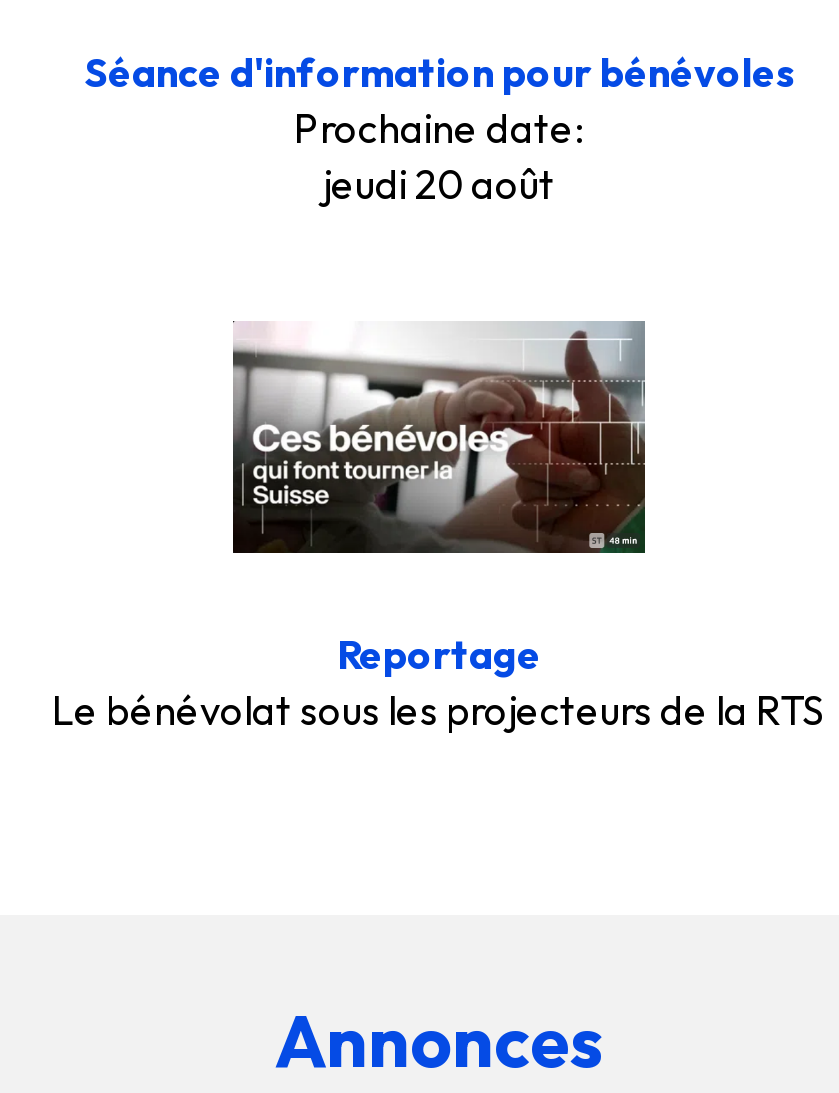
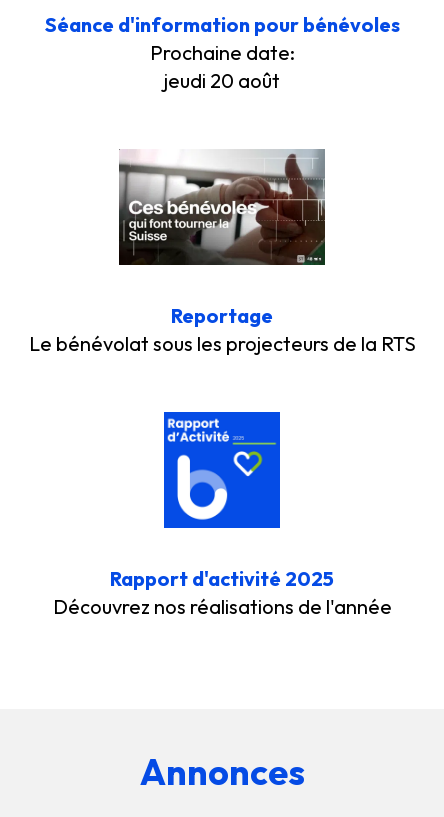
none -> [52,411,391,619] [image] | Rapport d'activité 2025 | Découvrez nos réalisations de l'année

